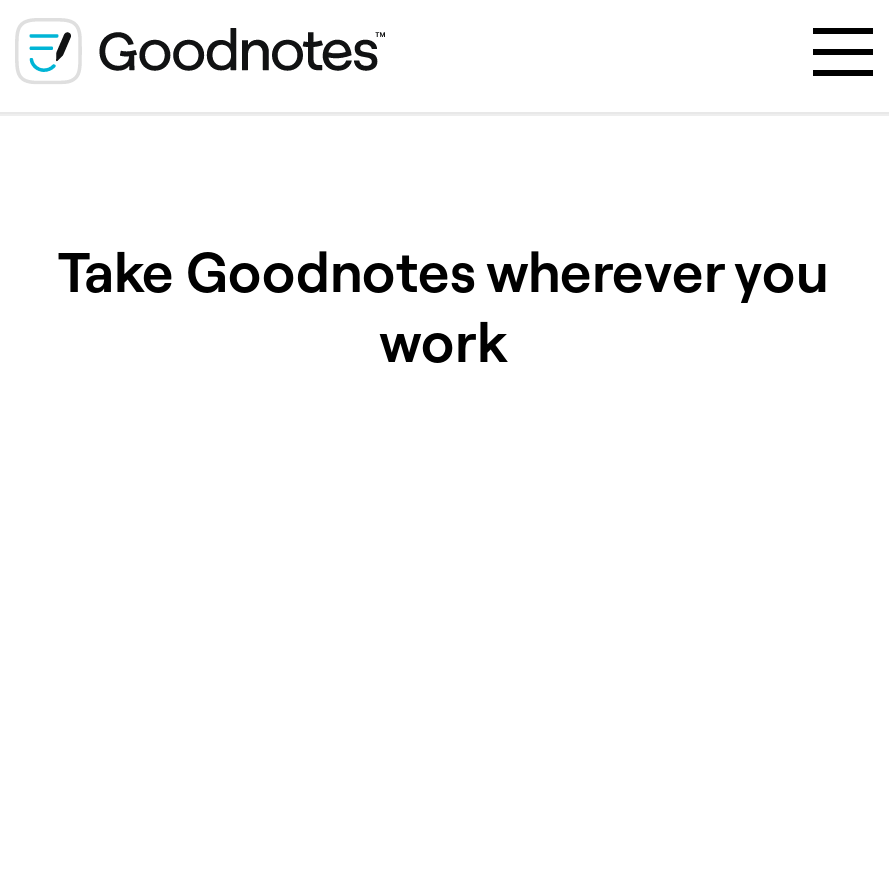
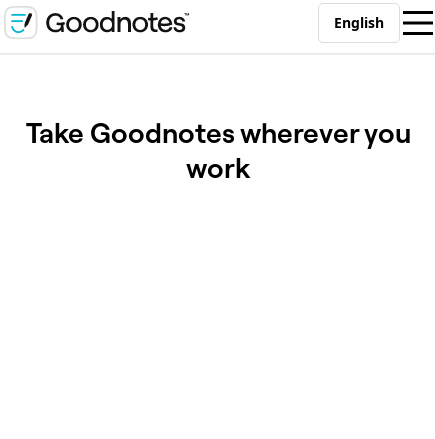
none -> [334,13,384,32] English

